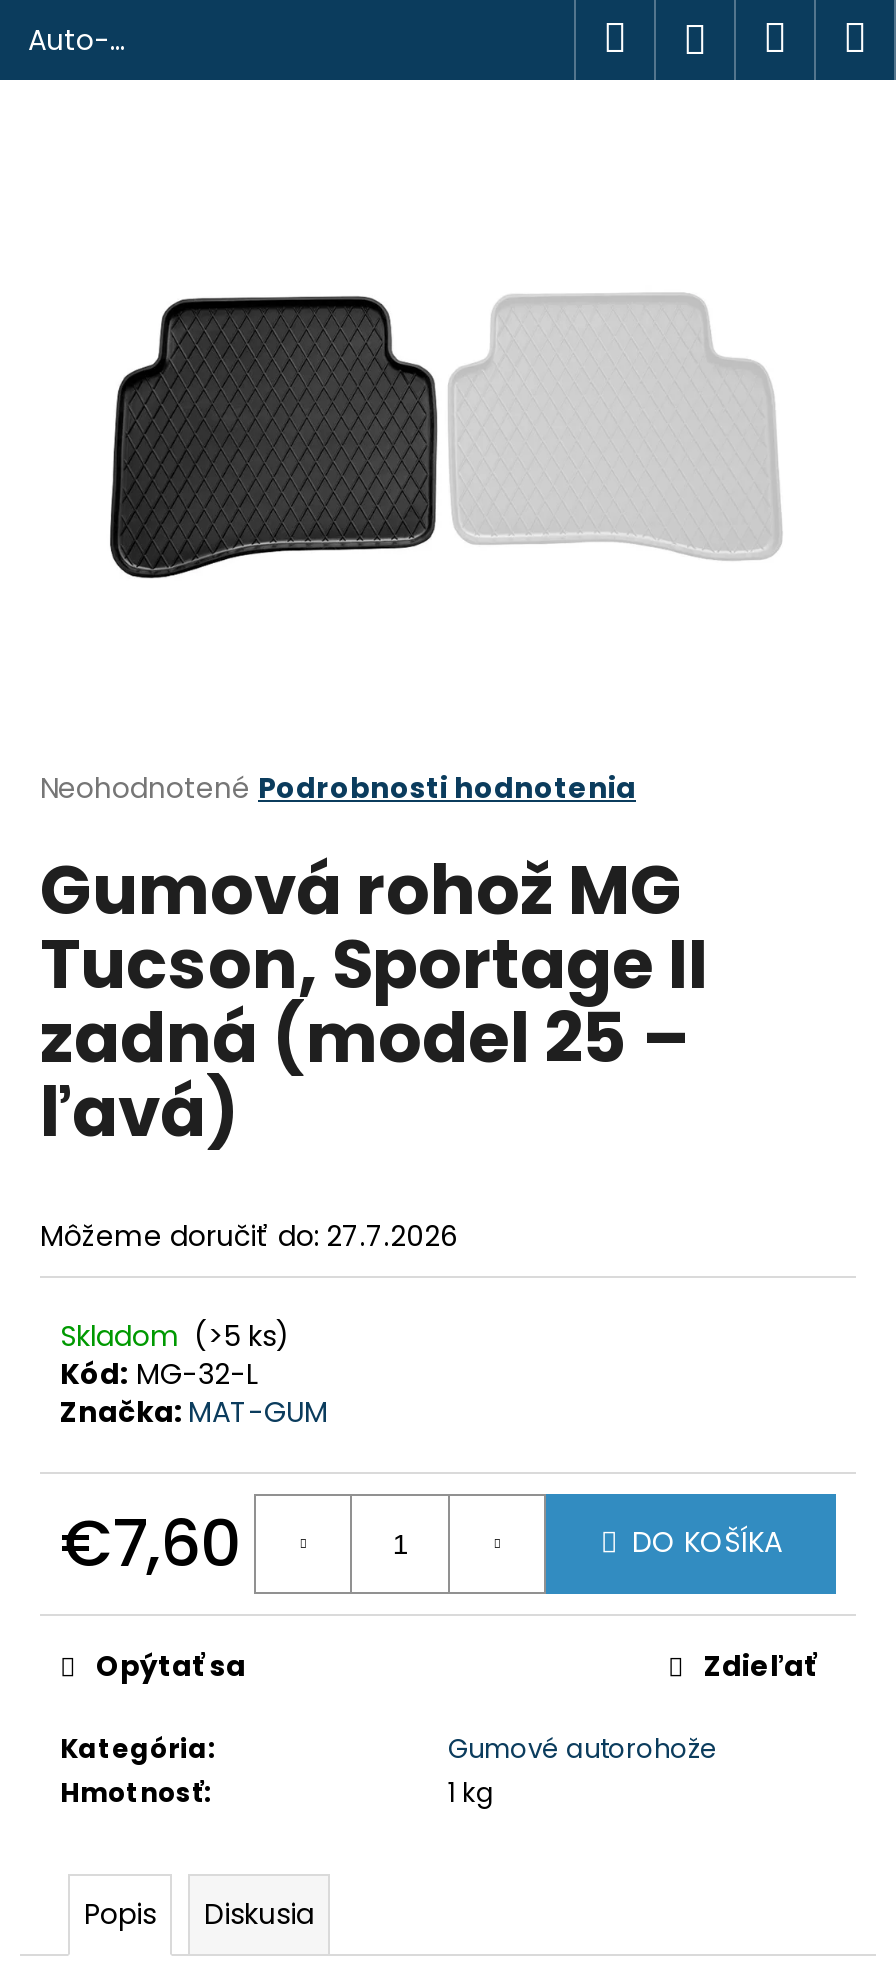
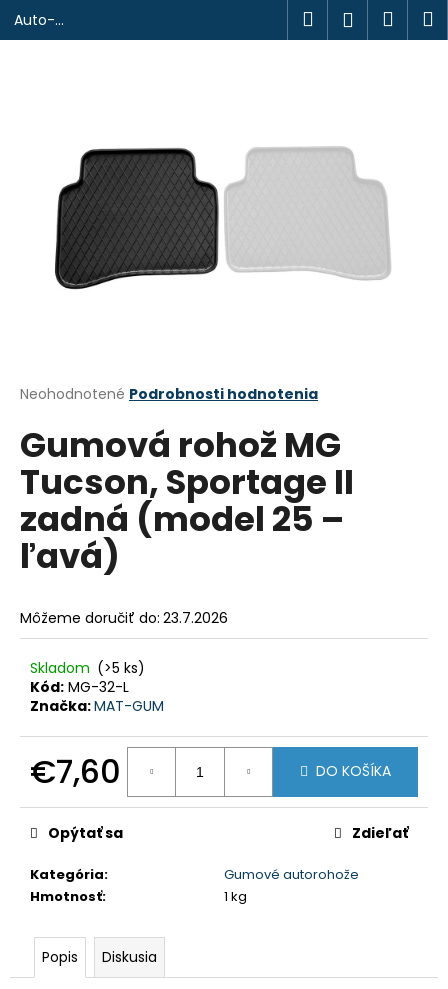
[40,1215,458,1255] Môžeme doručiť do: 27.7.2026 -> [20,607,228,627] Môžeme doručiť do: 23.7.2026

